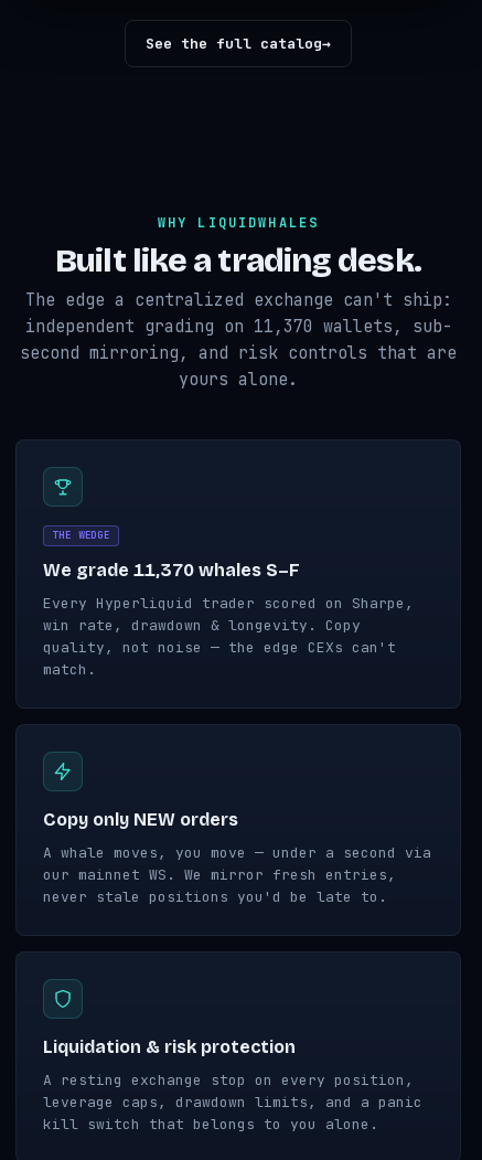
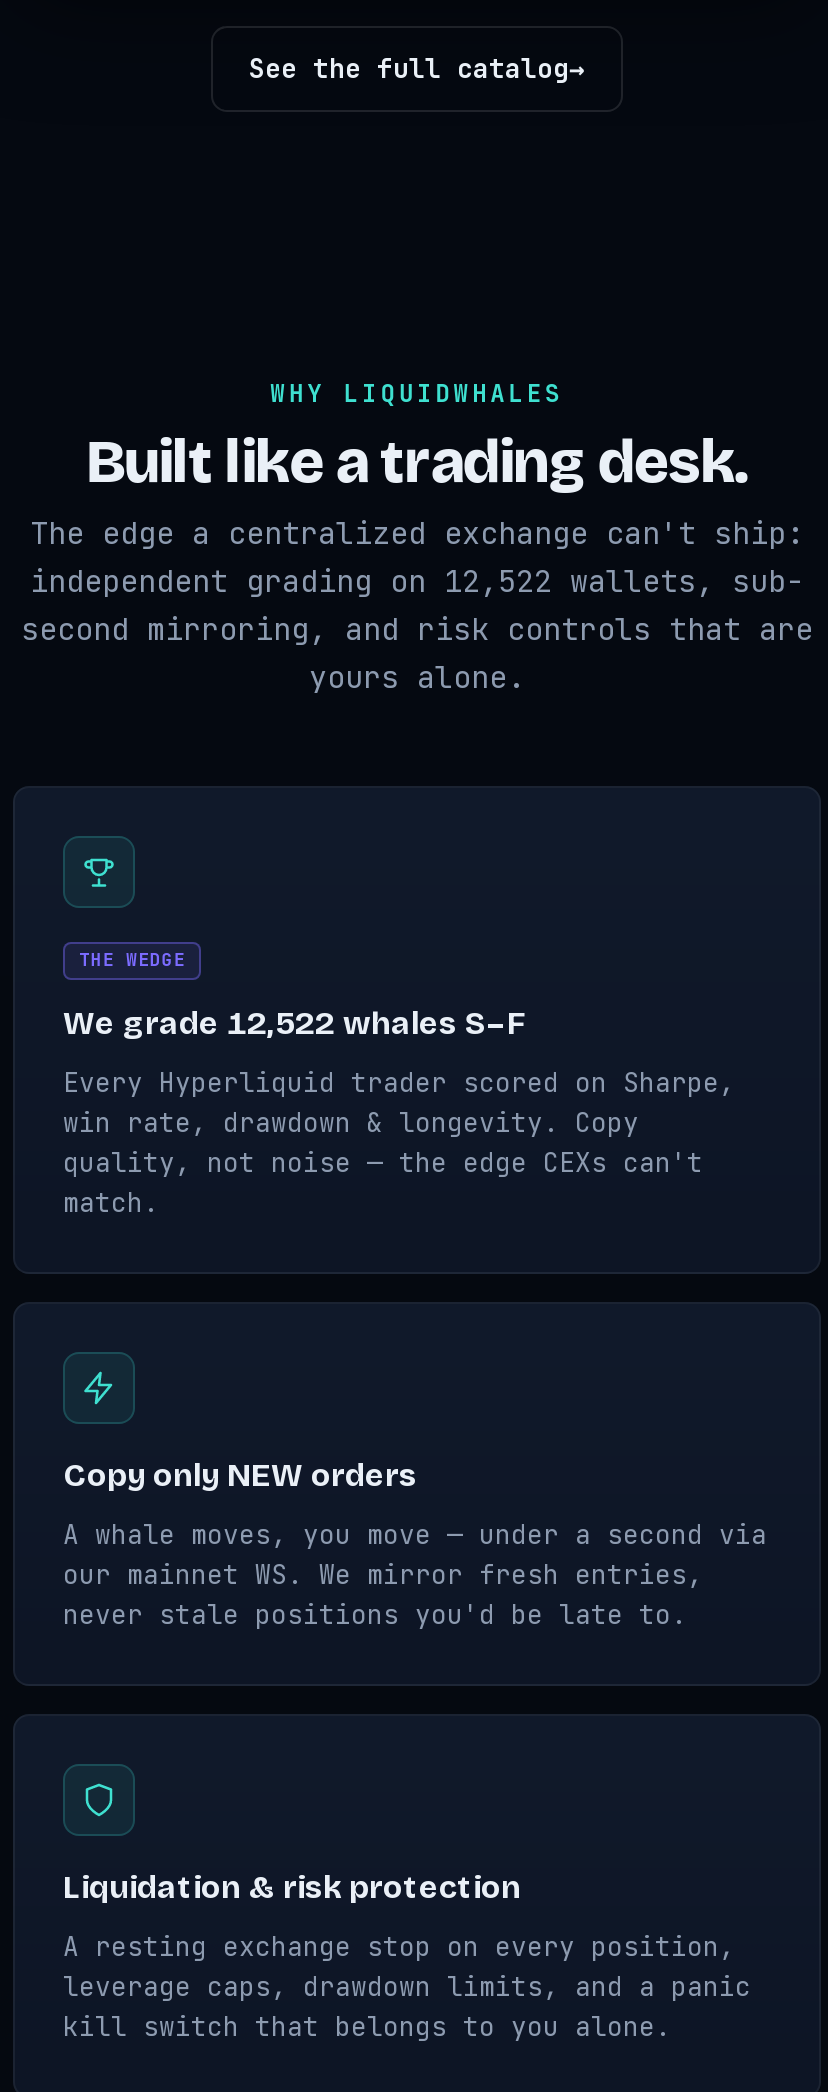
[25,316,452,338] independent grading on 11,370 wallets, sub- -> [30,562,804,602] independent grading on 12,522 wallets, sub-
[43,560,300,581] We grade 11,370 whales S–F -> [63,1004,527,1042] We grade 12,522 whales S–F

